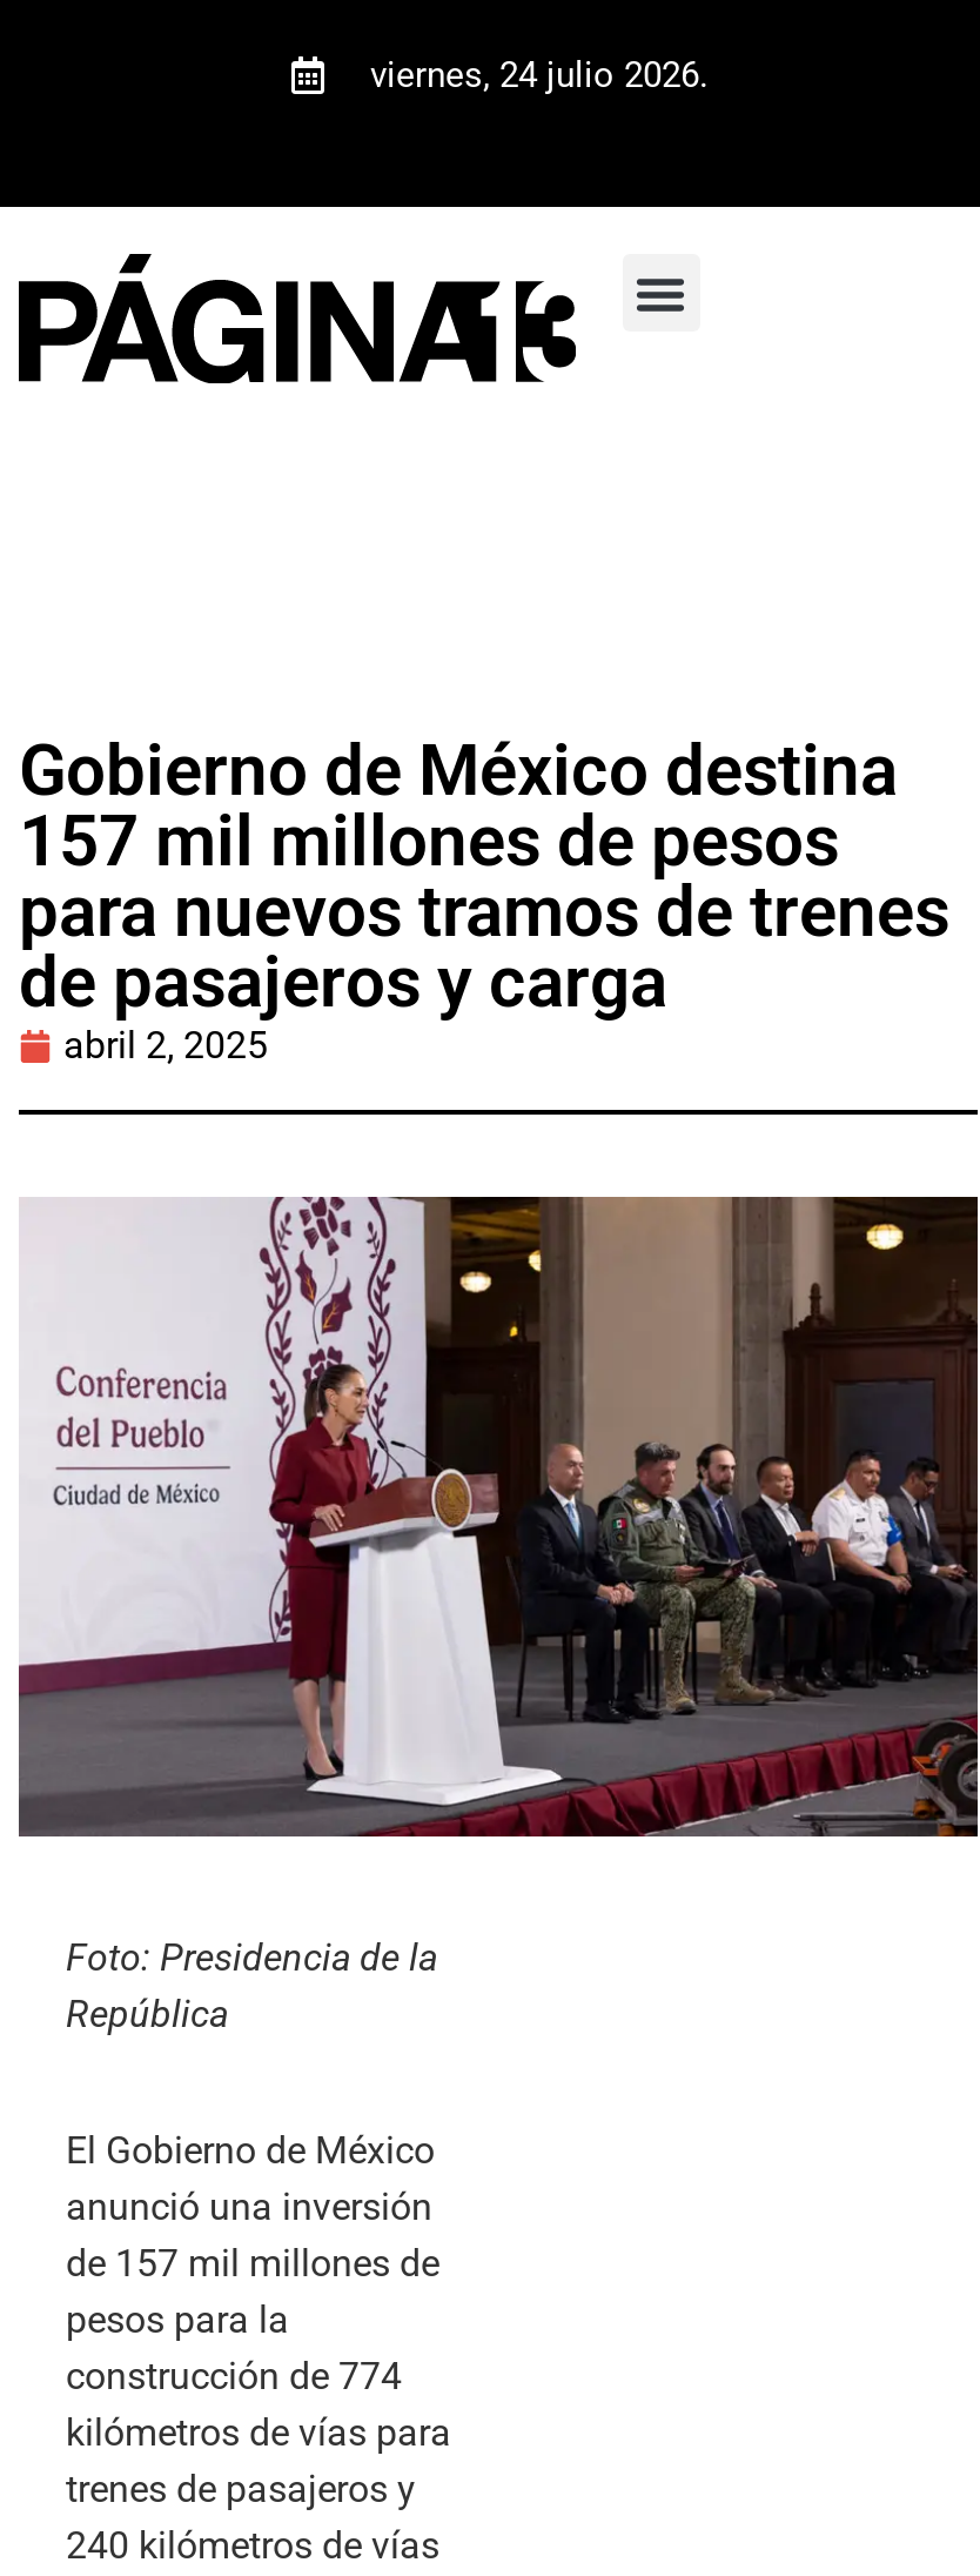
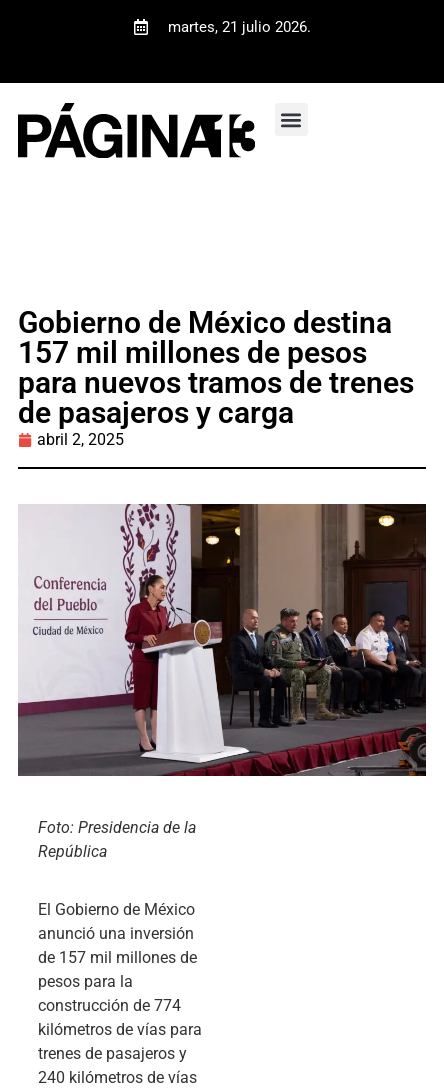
[370,54,709,96] viernes, 24 julio 2026. -> [168,18,311,36] martes, 21 julio 2026.

